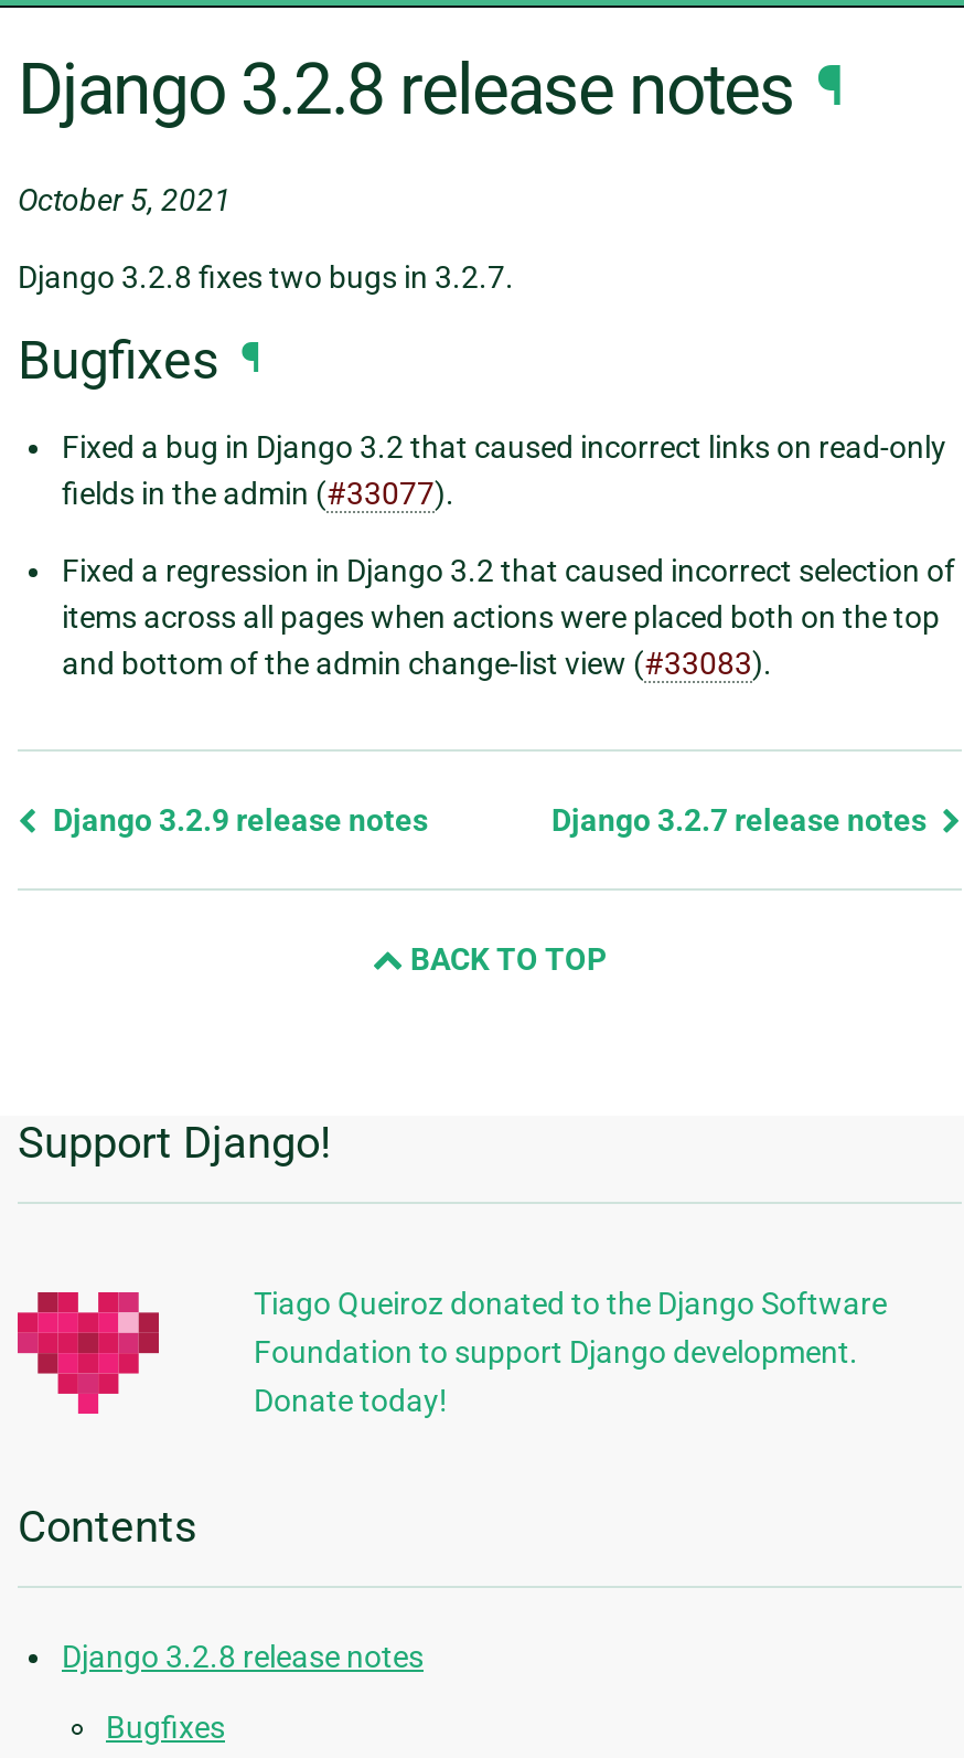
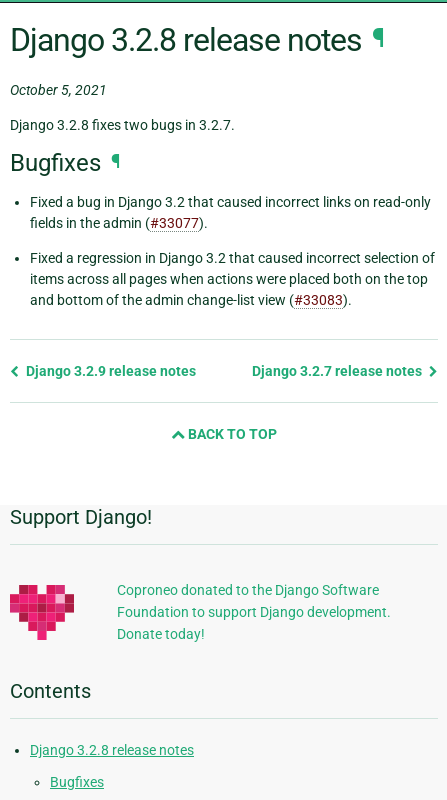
[254,1286,887,1322] Tiago Queiroz donated to the Django Software -> [117,582,379,598] Coproneo donated to the Django Software

